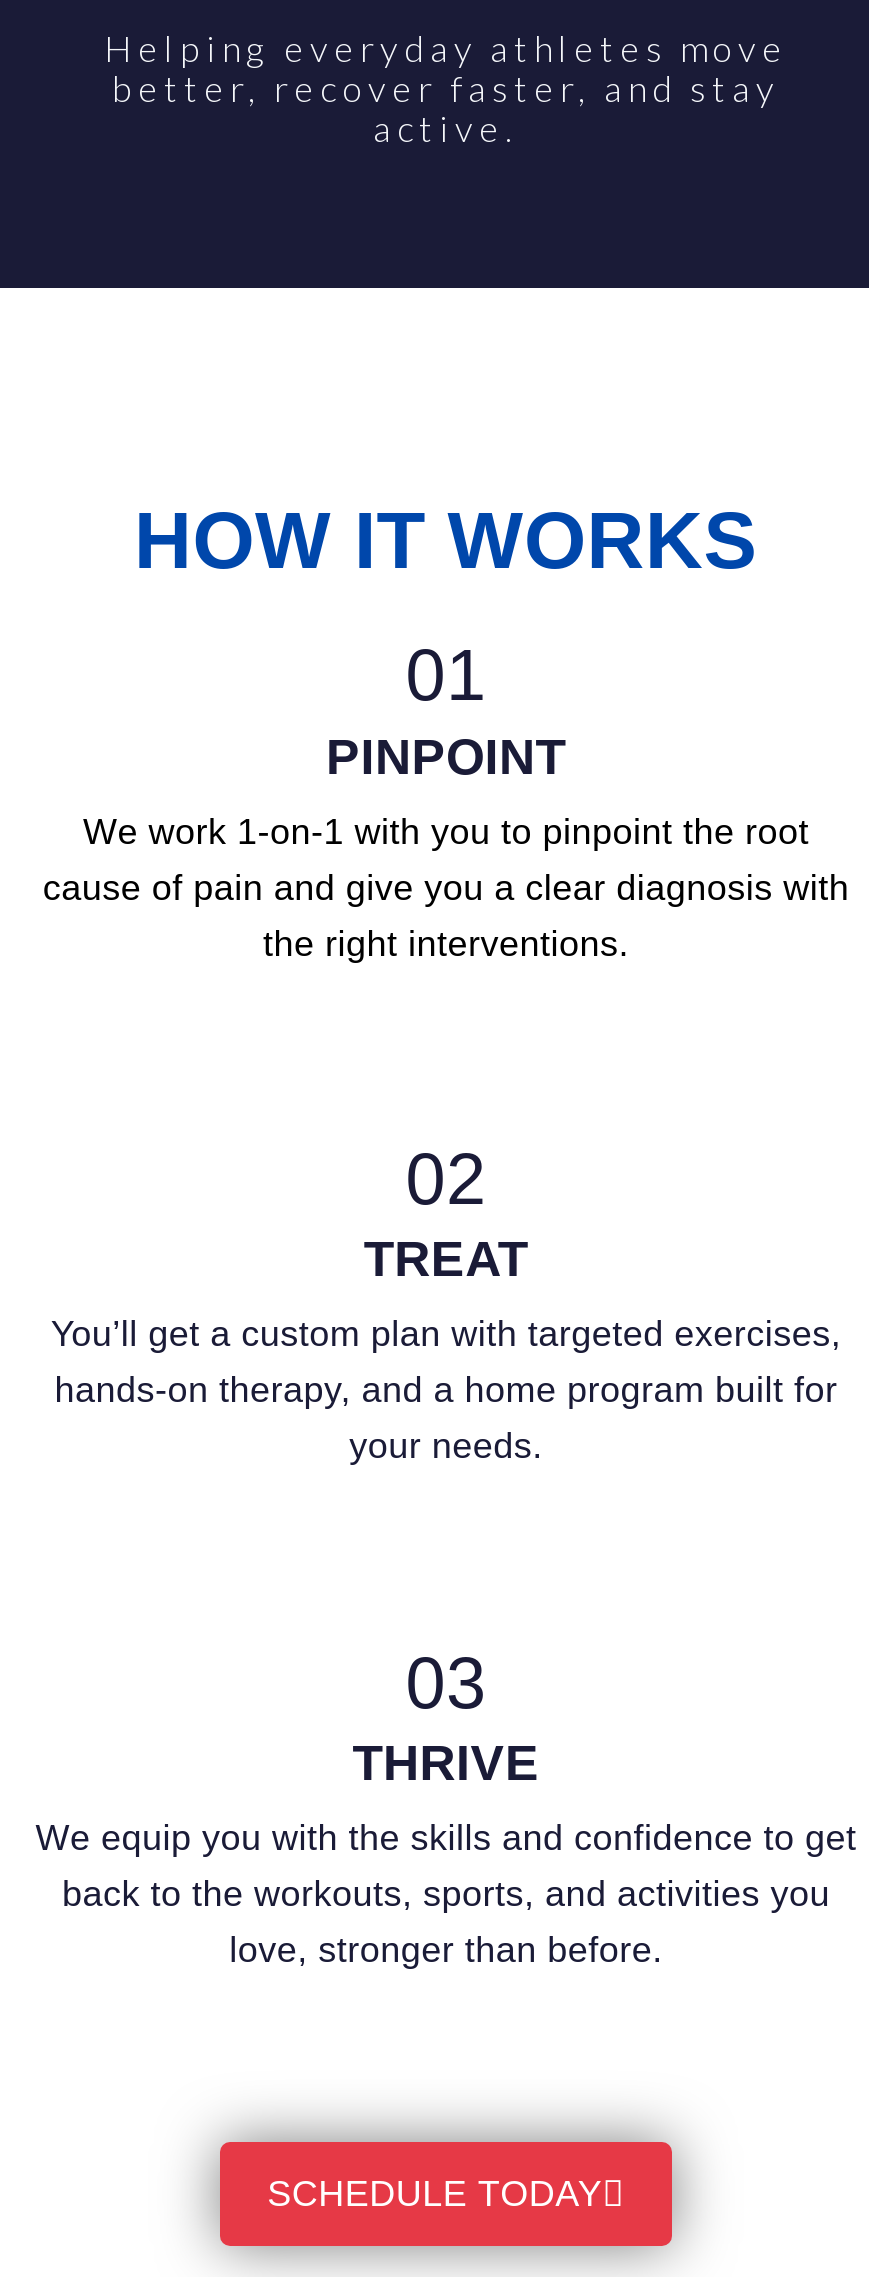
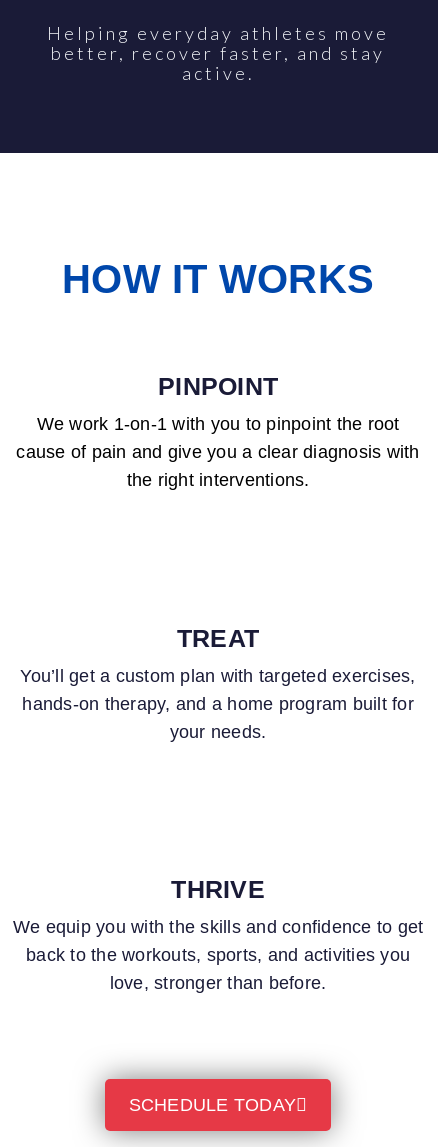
[406,635,486,717] 01 -> none
[406,1138,486,1220] 02 -> none
[406,1641,486,1723] 03 -> none

